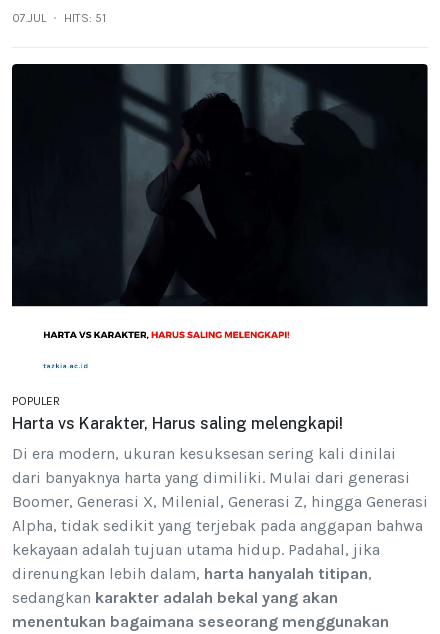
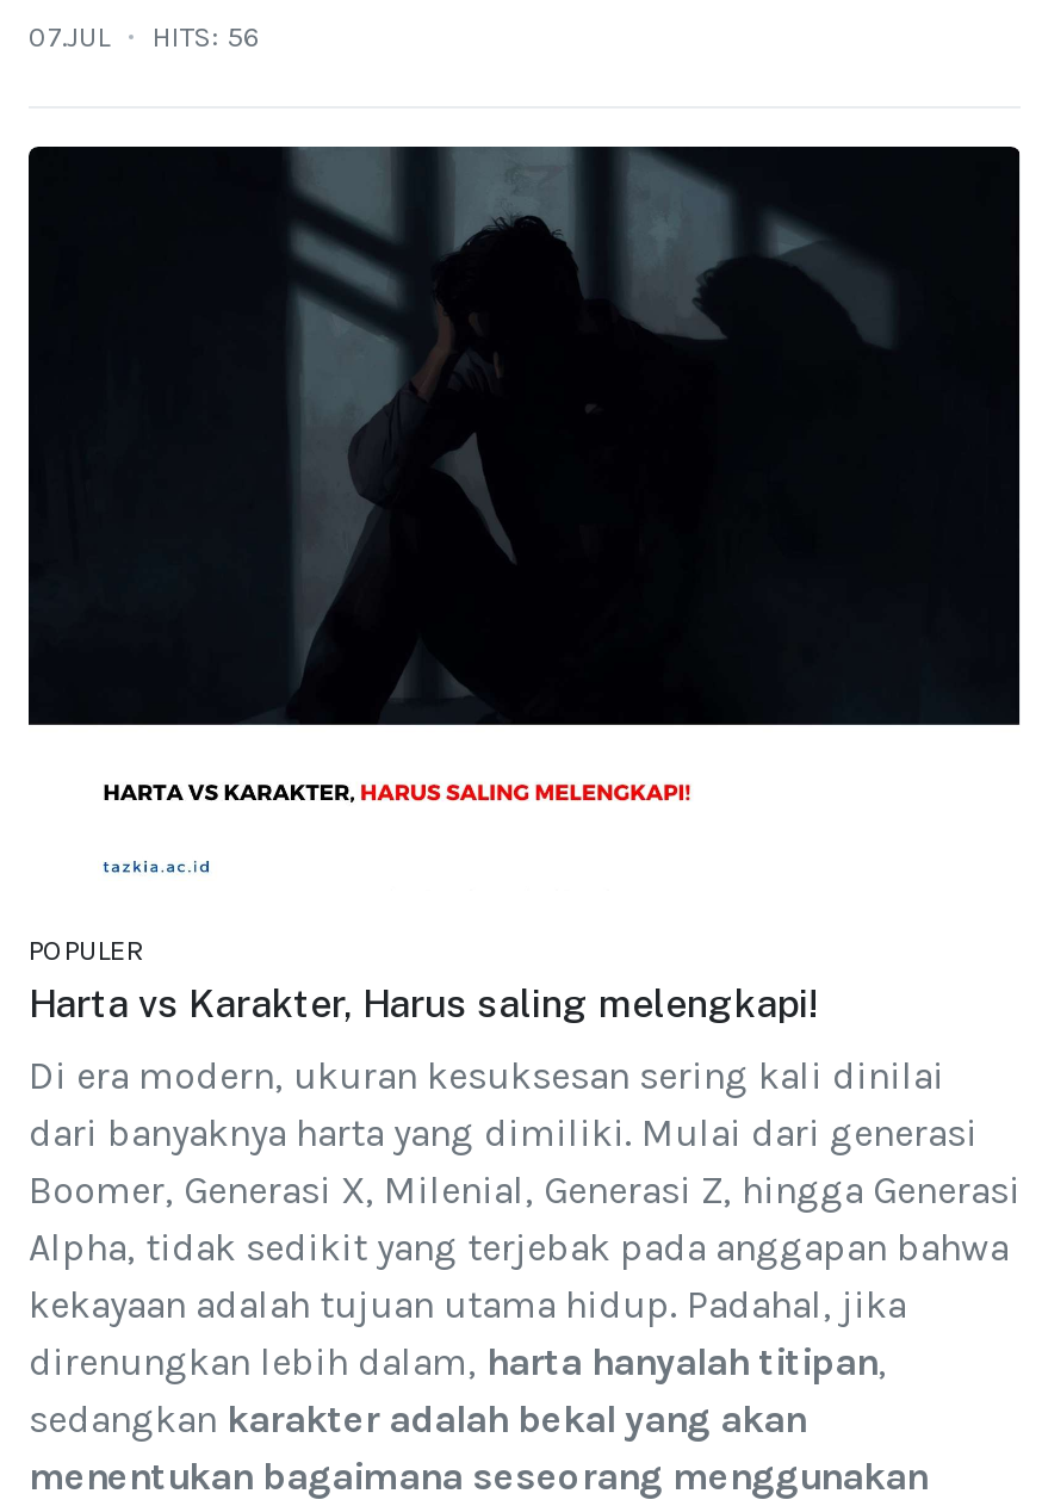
[12,11,106,25] 07.JUL HITS: 51 -> [29,21,262,54] 07.JUL HITS: 56

